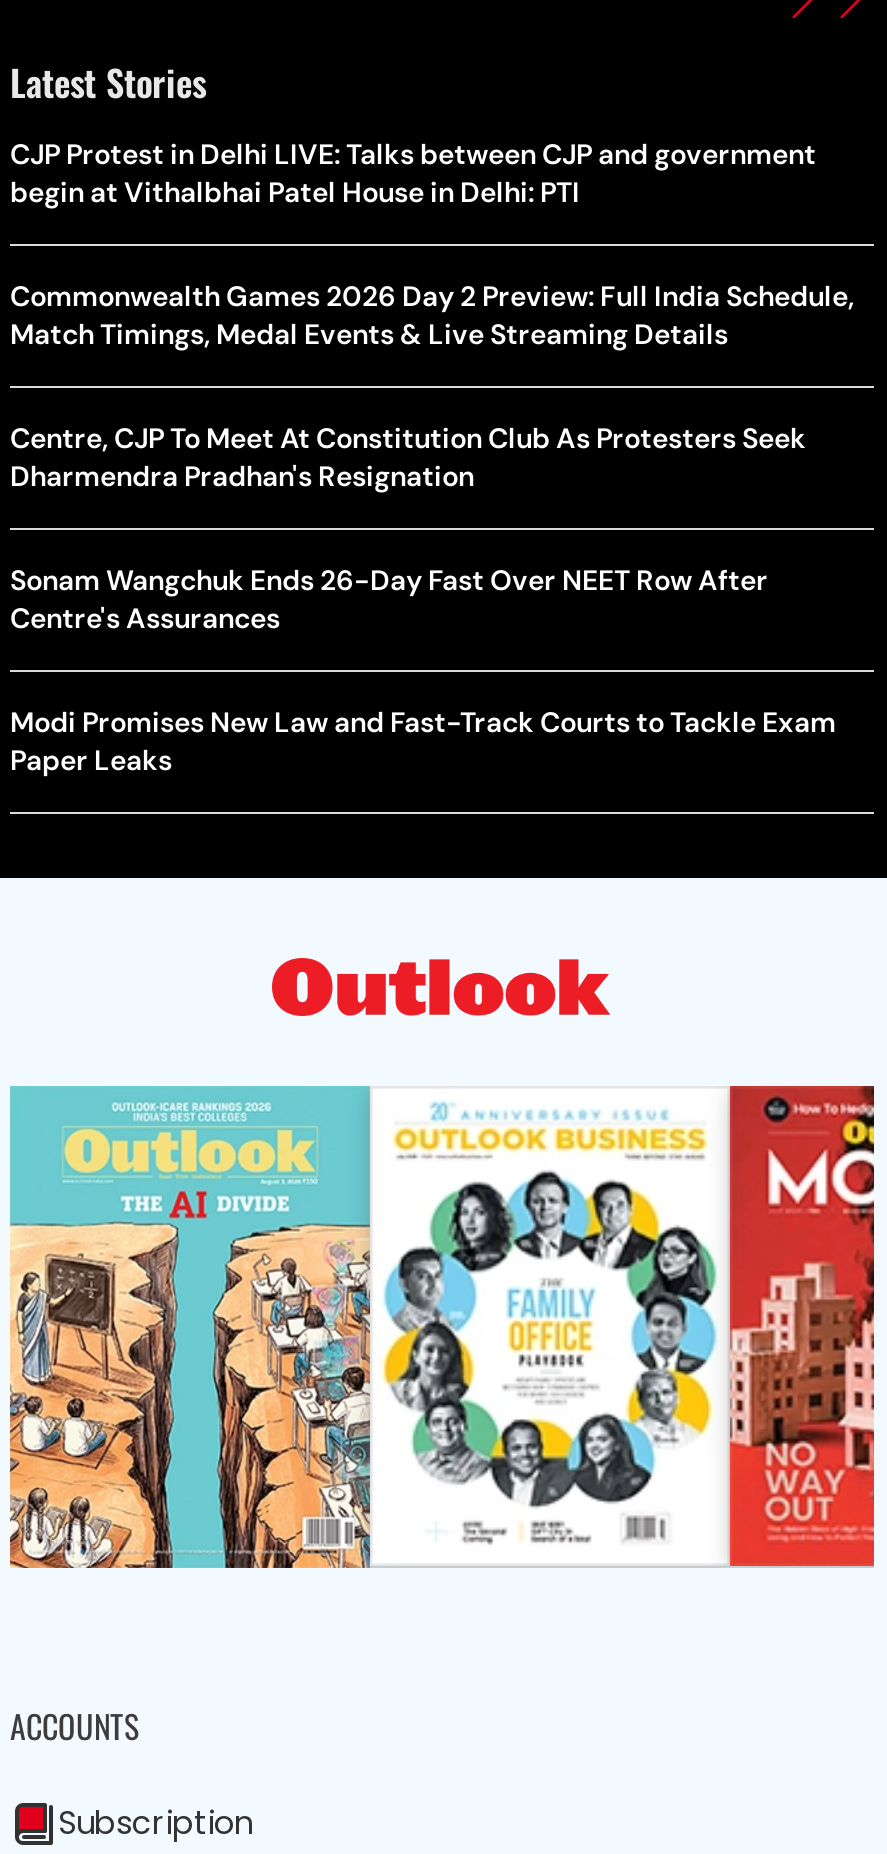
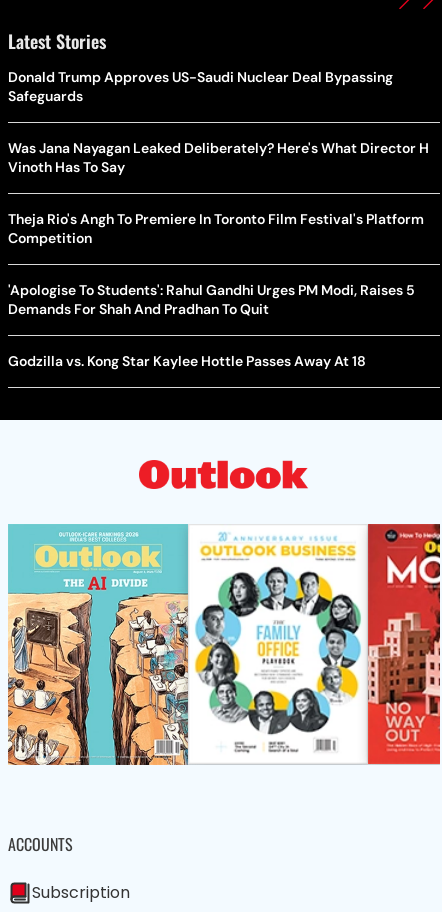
[10,136,816,210] CJP Protest in Delhi LIVE: Talks between CJP and government | begin at Vithalbhai Patel House in Delhi: PTI -> [8,68,393,105] Donald Trump Approves US-Saudi Nuclear Deal Bypassing | Safeguards
[10,278,854,352] Commonwealth Games 2026 Day 2 Preview: Full India Schedule, | Match Timings, Medal Events & Live Streaming Details -> [8,139,429,176] Was Jana Nayagan Leaked Deliberately? Here's What Director H | Vinoth Has To Say
[10,420,806,494] Centre, CJP To Meet At Constitution Club As Protesters Seek | Dharmendra Pradhan's Resignation -> [8,210,424,247] Theja Rio's Angh To Premiere In Toronto Film Festival's Platform | Competition
[10,562,768,636] Sonam Wangchuk Ends 26-Day Fast Over NEET Row After | Centre's Assurances -> [8,281,415,318] 'Apologise To Students': Rahul Gandhi Urges PM Modi, Raises 5 | Demands For Shah And Pradhan To Quit
[10,704,836,778] Modi Promises New Law and Fast-Track Courts to Tackle Exam | Paper Leaks -> [8,352,366,370] Godzilla vs. Kong Star Kaylee Hottle Passes Away At 18

